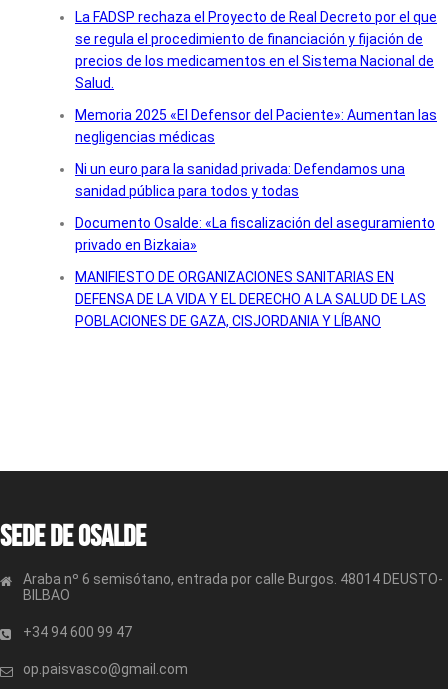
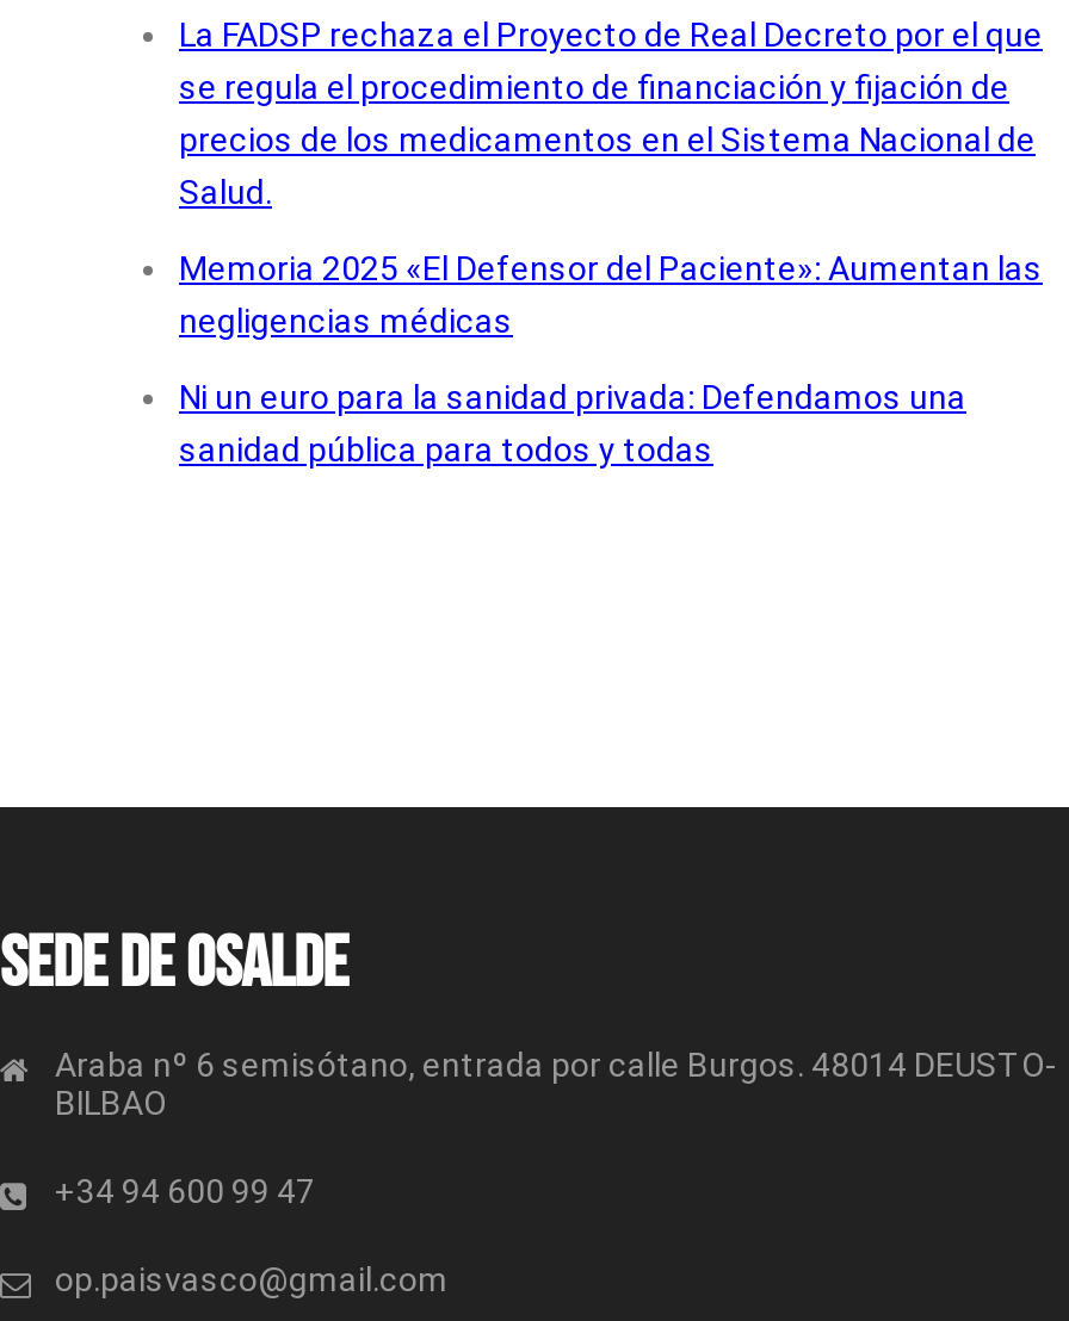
[75,215,435,329] Documento Osalde: «La fiscalización del aseguramiento | privado en Bizkaia» | MANIFIESTO DE ORGANIZACIONES SANITARIAS EN | DEFENSA DE LA VIDA Y EL DERECHO A LA SALUD DE LAS | POBLACIONES DE GAZA, CISJORDANIA Y LÍBANO -> none

